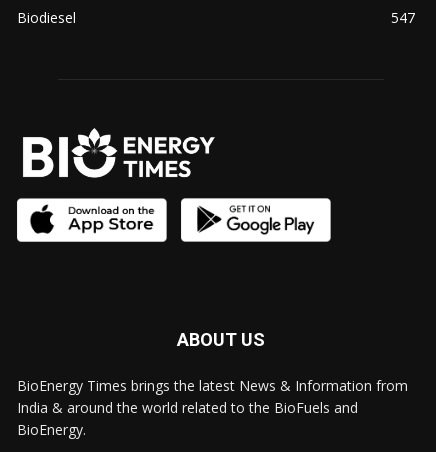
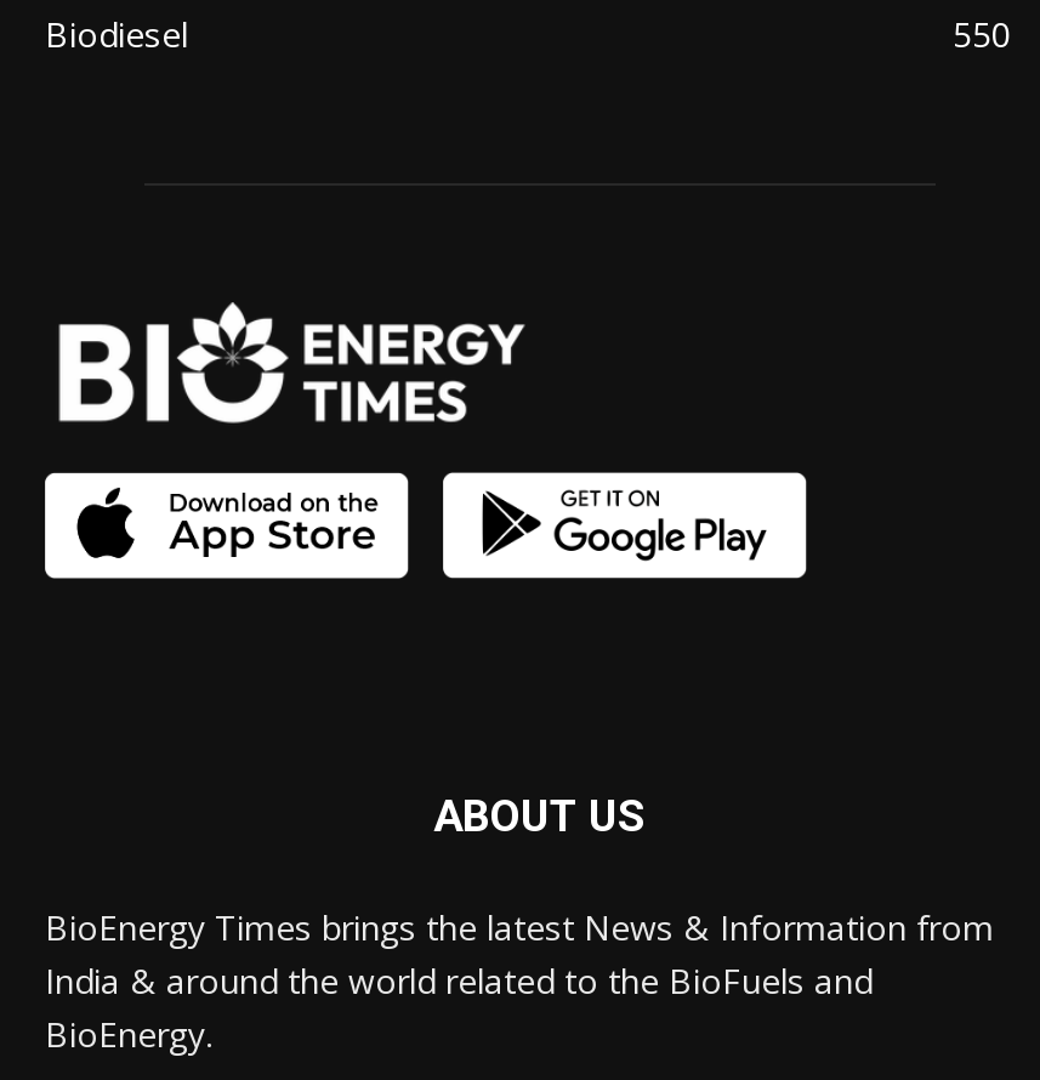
[391,8,415,27] 547 -> [953,12,1011,58] 550

